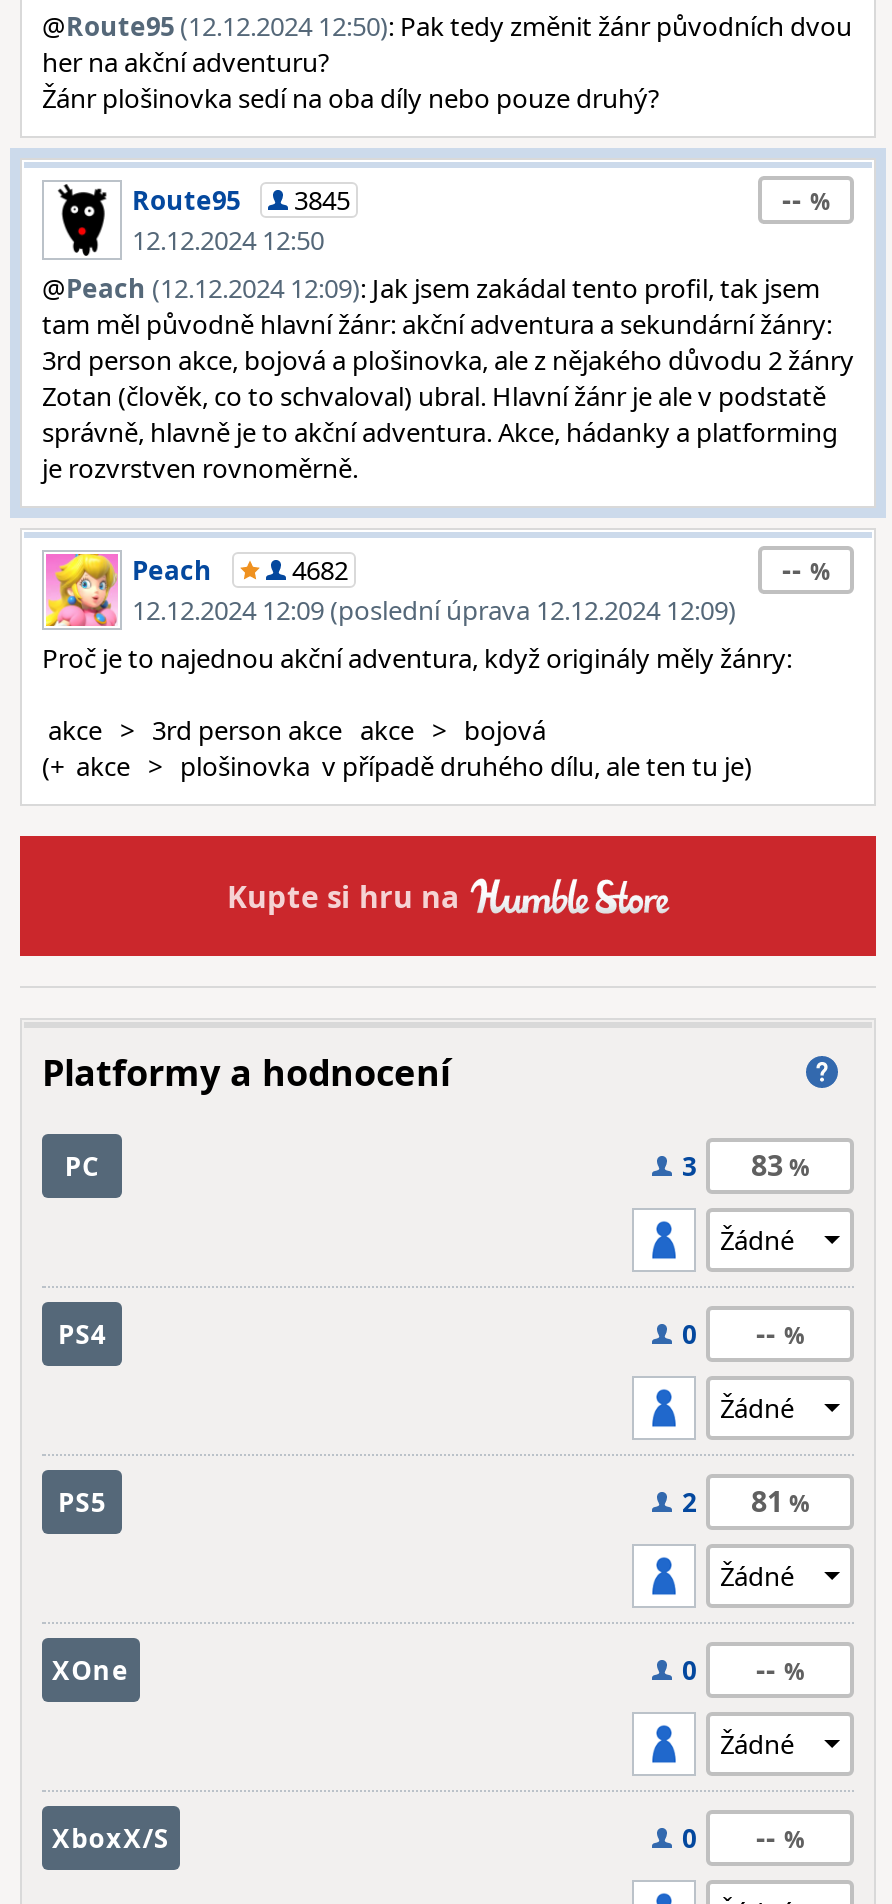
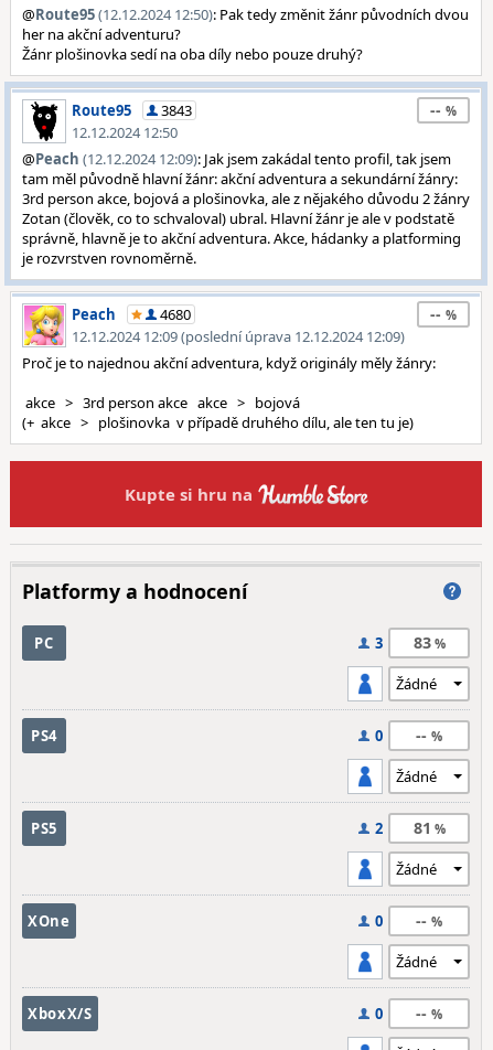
[132,182,350,218] Route95 3845 -> [72,100,192,120] Route95 3843
[292,552,348,588] 4682 -> [160,304,191,324] 4680

